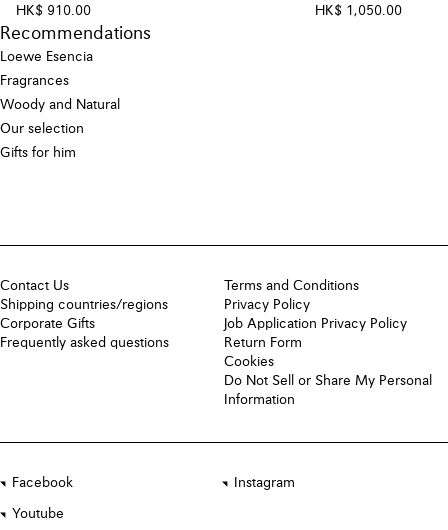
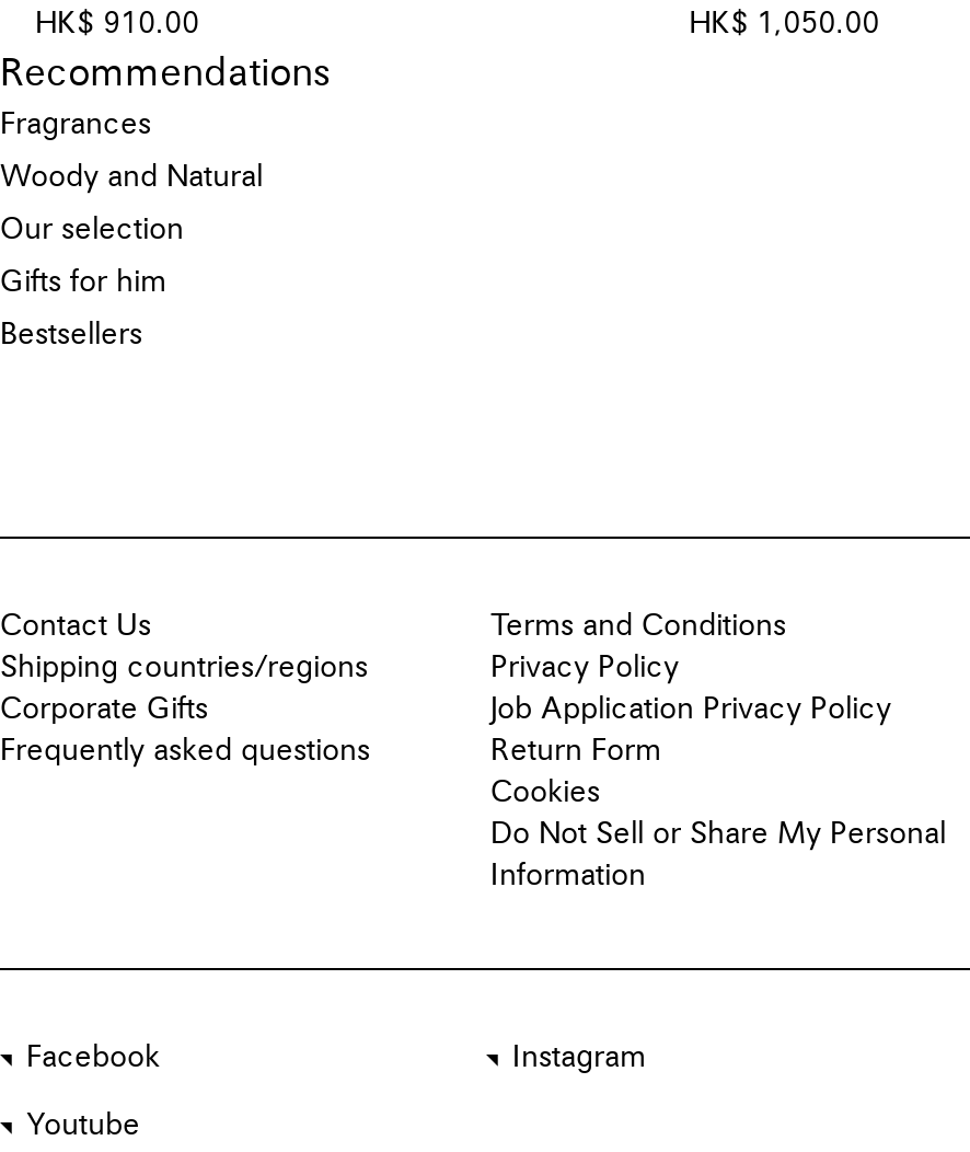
[0,50,93,64] Loewe Esencia -> none
moved [0,74,120,160] -> [0,110,263,298]: Fragrances | Woody and Natural | Our selection | Gifts for him
none -> [0,320,142,351] Bestsellers

